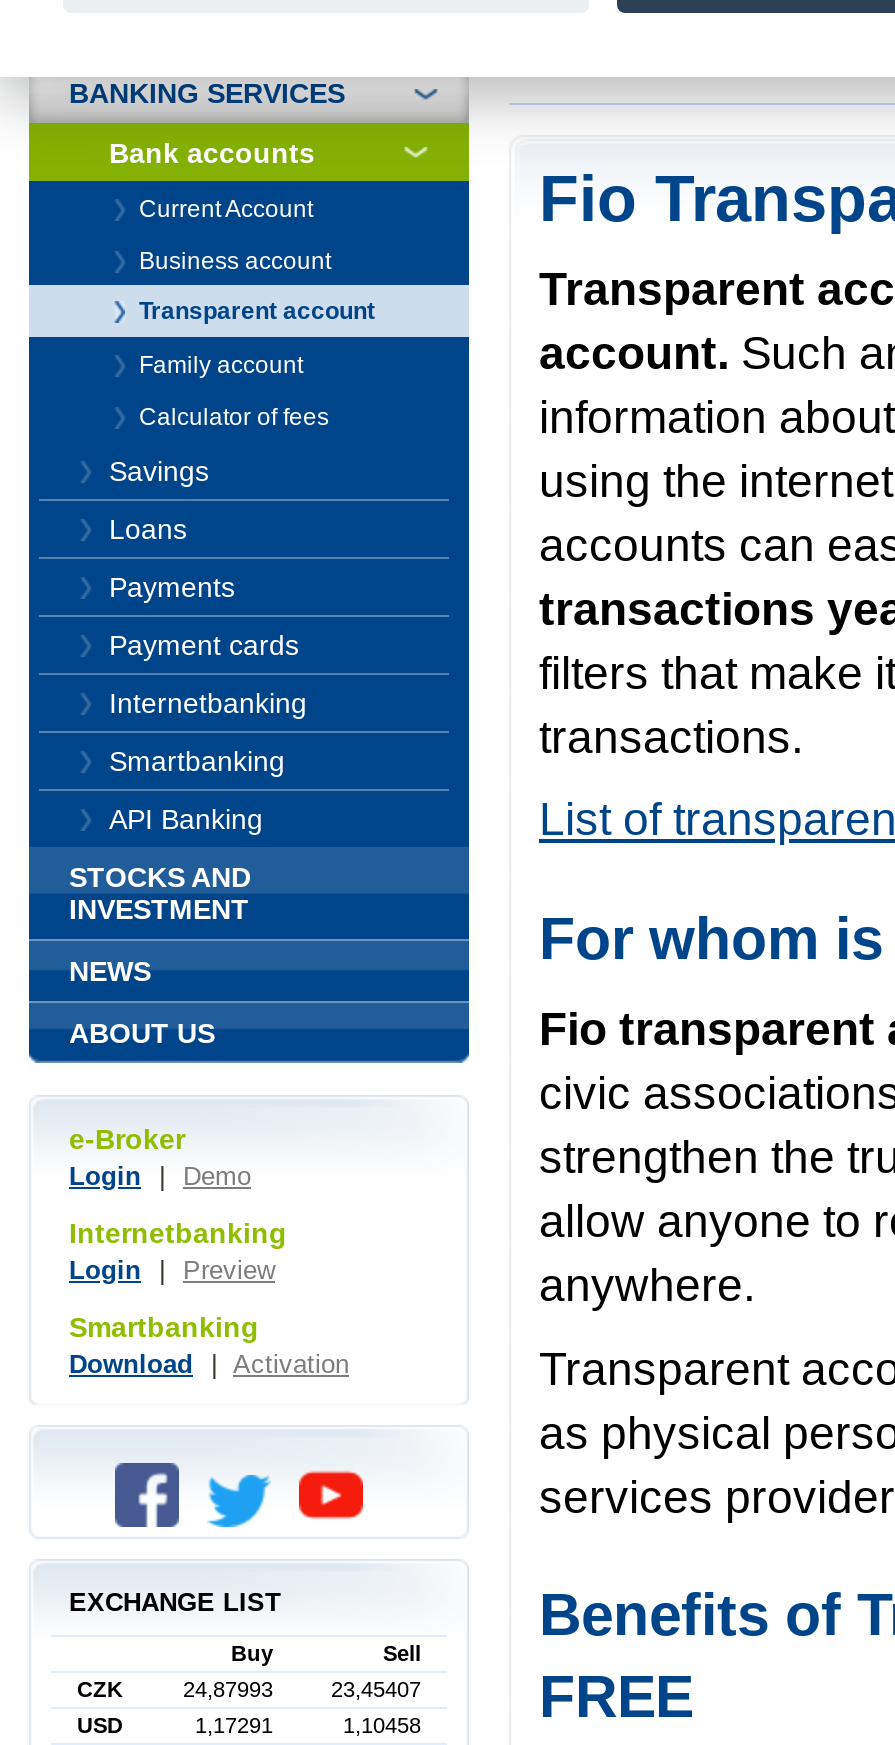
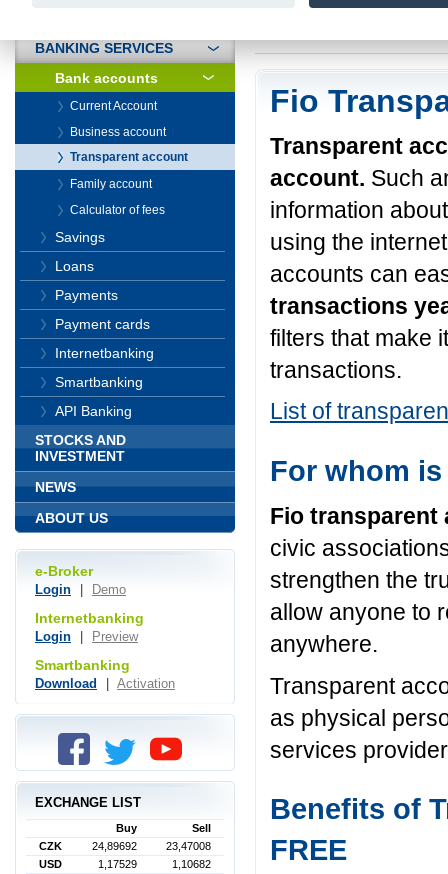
[183,1676,273,1700] 24,87993 -> [92,839,137,851] 24,89692
[331,1676,421,1700] 23,45407 -> [166,839,211,851] 23,47008
[195,1712,273,1736] 1,17291 -> [98,857,137,869] 1,17529
[343,1712,421,1736] 1,10458 -> [172,857,211,869] 1,10682

